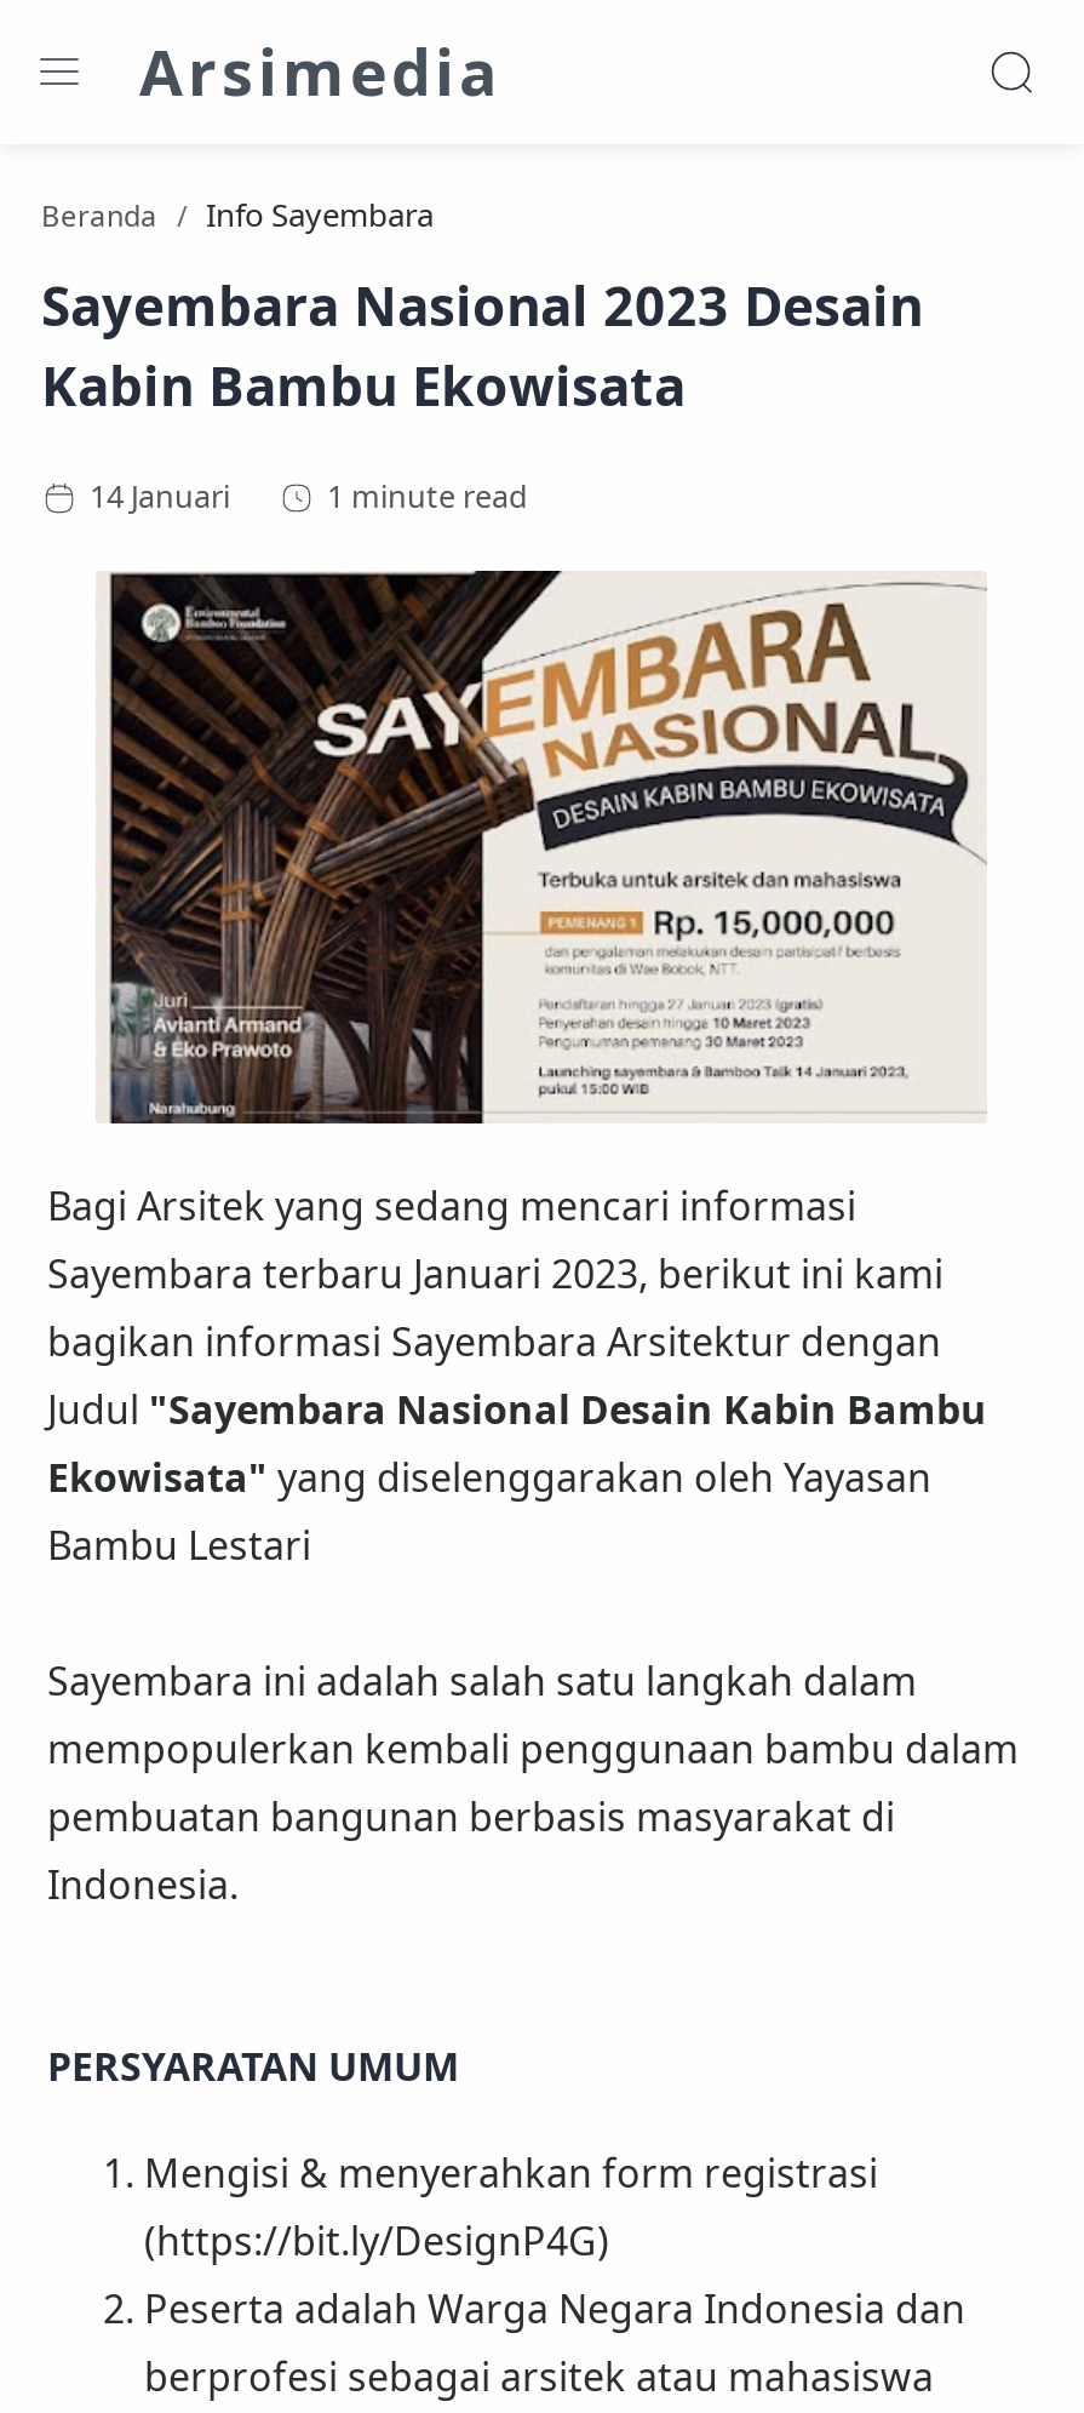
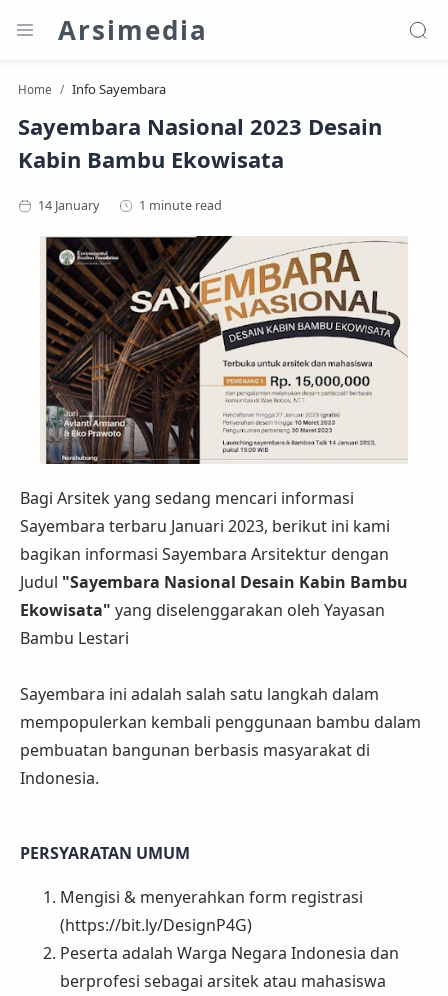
[41,195,157,234] Beranda -> [17,81,51,97] Home

